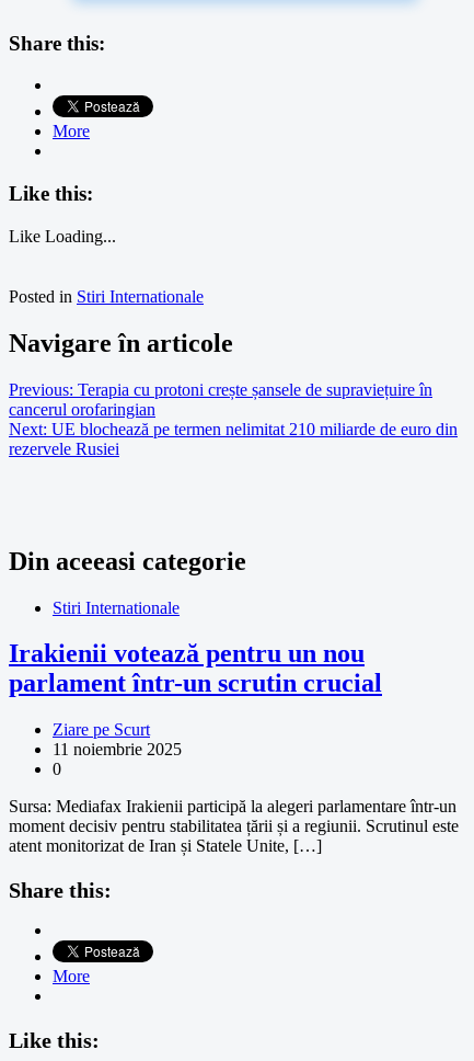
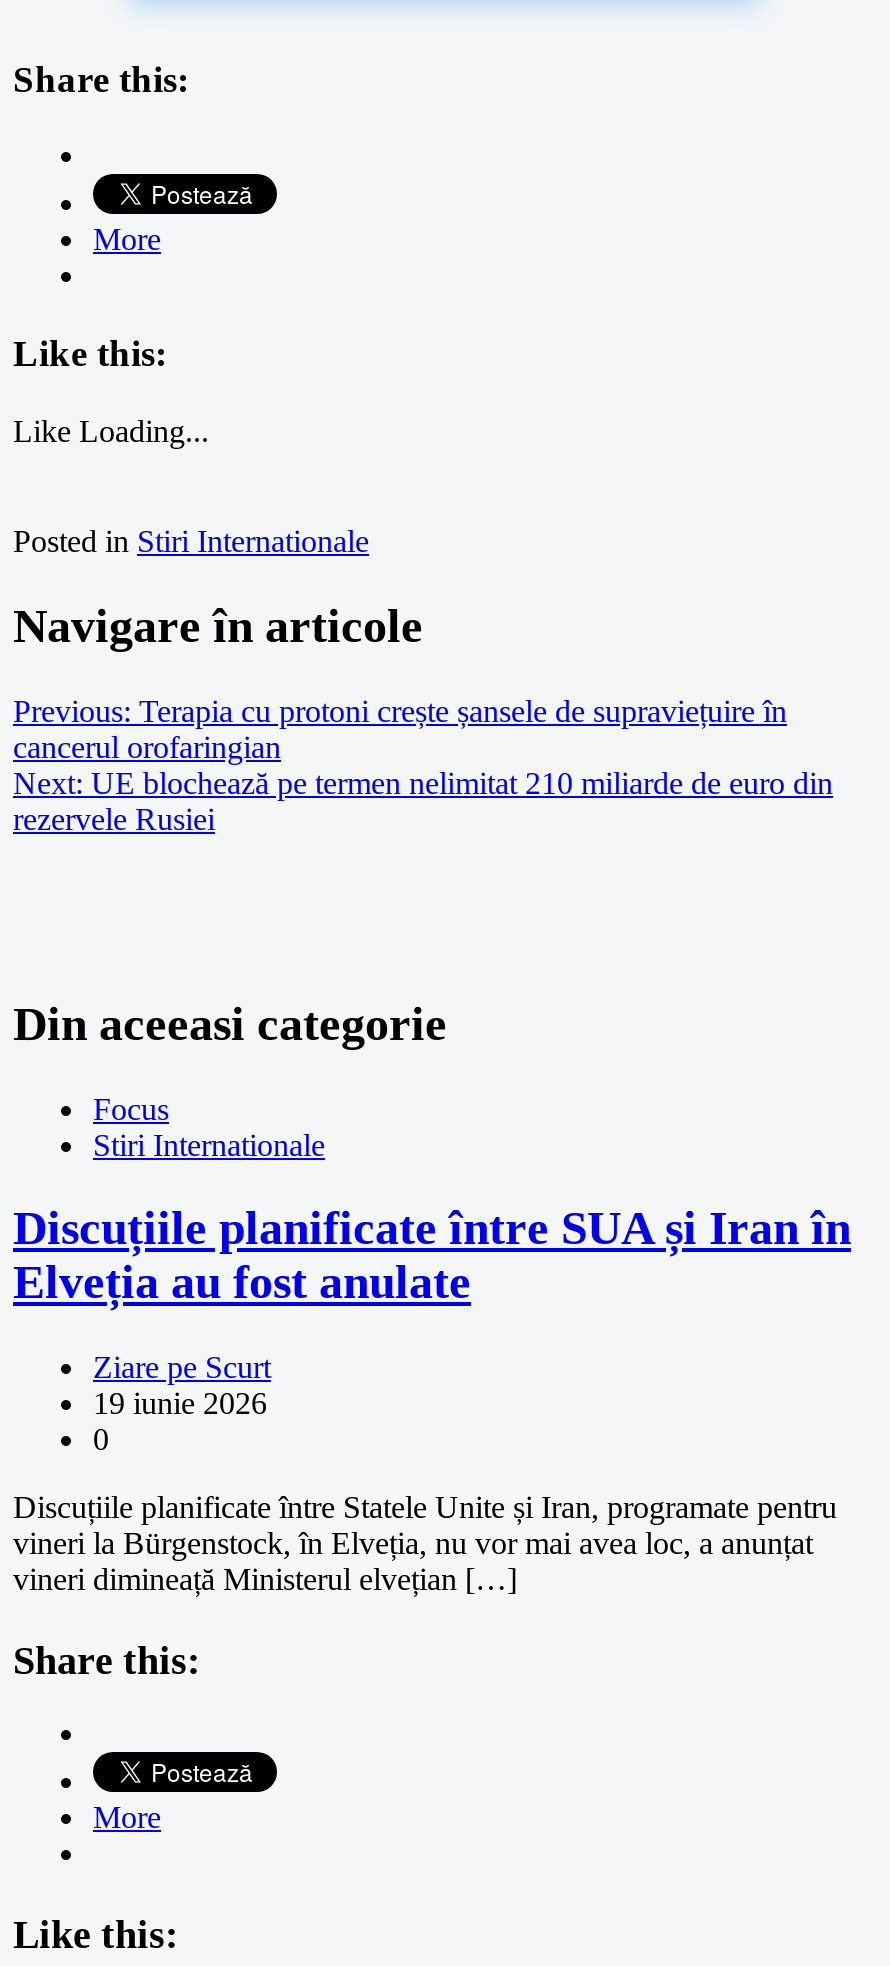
none -> [93,1091,169,1125] Focus
[9,639,382,698] Irakienii votează pentru un nou | parlament într-un scrutin crucial -> [13,1203,851,1309] Discuțiile planificate între SUA și Iran în | Elveția au fost anulate
[53,740,182,759] 11 noiembrie 2025 -> [93,1387,267,1421] 19 iunie 2026
[9,797,459,855] Sursa: Mediafax Irakienii participă la alegeri parlamentare într-un | moment decisiv pentru stabilitatea țării și a regiunii. Scrutinul este | atent monitorizat de Iran și Statele Unite, […] -> [13,1491,837,1597] Discuțiile planificate între Statele Unite și Iran, programate pentru | vineri la Bürgenstock, în Elveția, nu vor mai avea loc, a anunțat | vineri dimineață Ministerul elvețian […]

